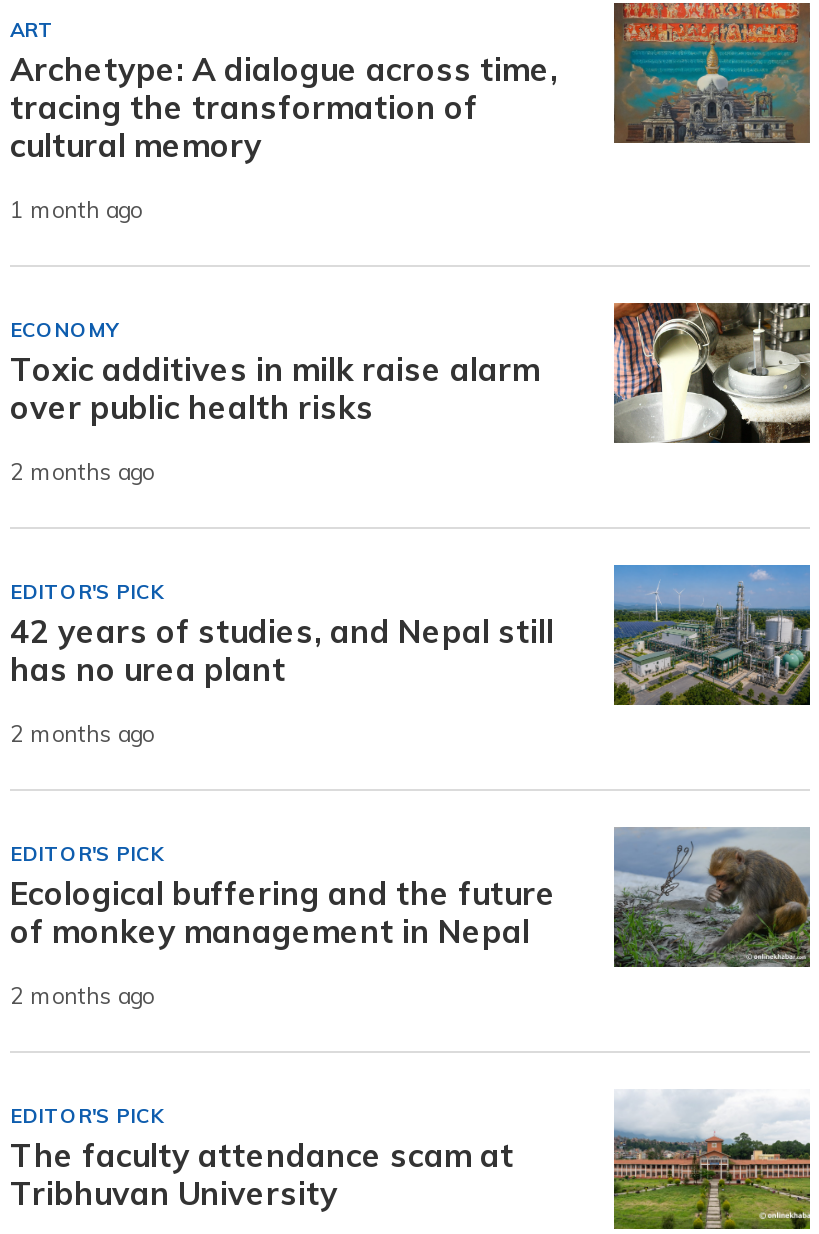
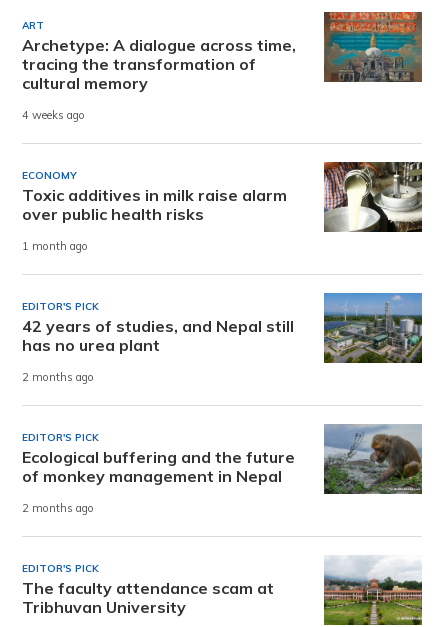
[10,196,142,224] 1 month ago -> [22,109,85,123] 4 weeks ago
[10,458,154,486] 2 months ago -> [22,240,88,254] 1 month ago

